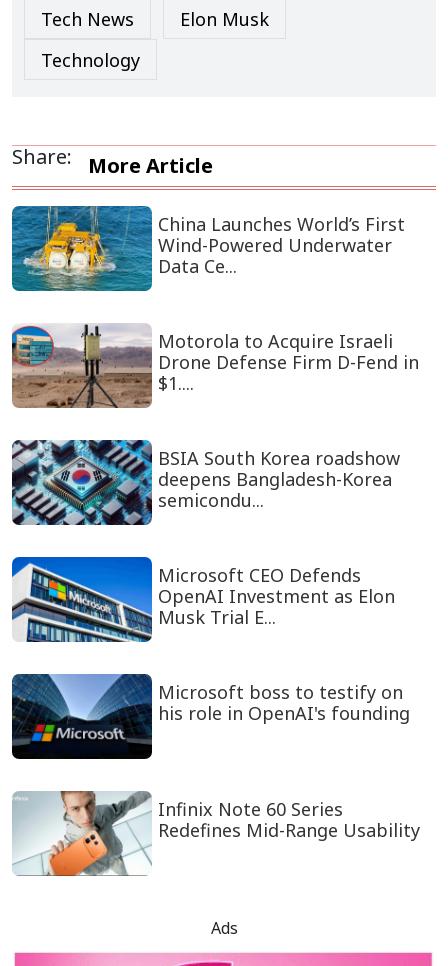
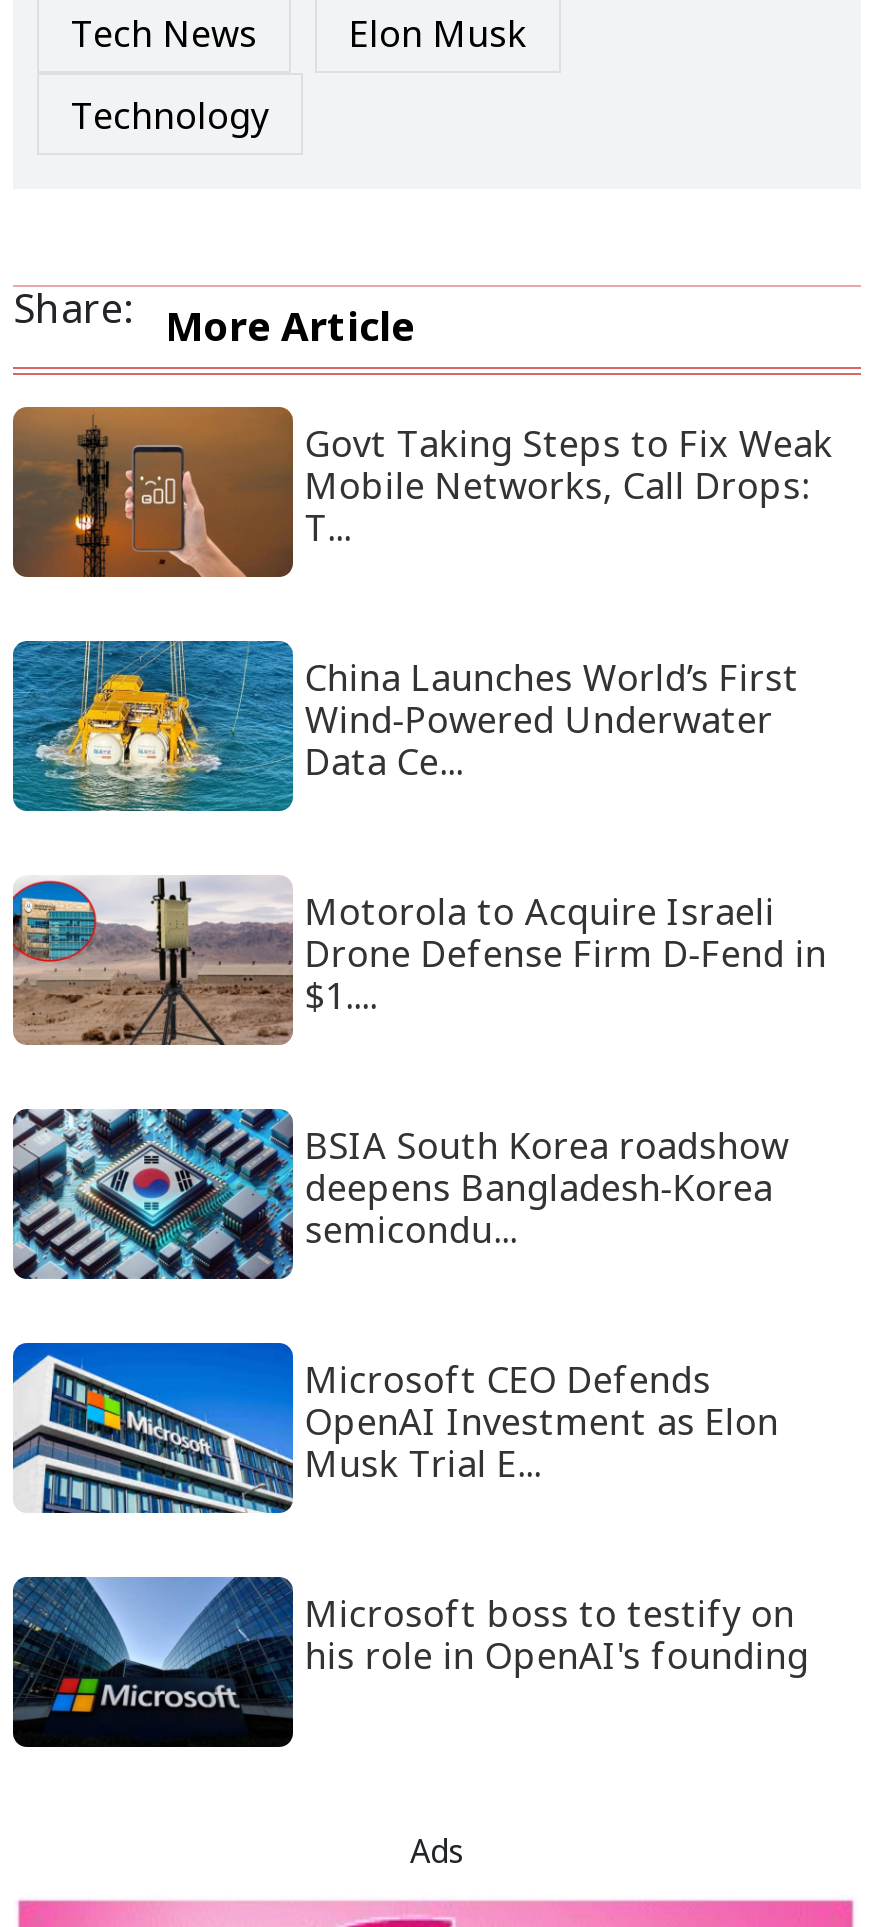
none -> [11,405,833,579] [image] | Govt Taking Steps to Fix Weak | Mobile Networks, Call Drops: | T...
moved [10,204,419,725] -> [9,637,827,1679]: [image] | China Launches World’s First | Wind-Powered Underwater | ... | Microsoft boss to testify on | his role in OpenAI's founding
[12,790,420,877] [image] | Infinix Note 60 Series | Redefines Mid-Range Usability -> none

